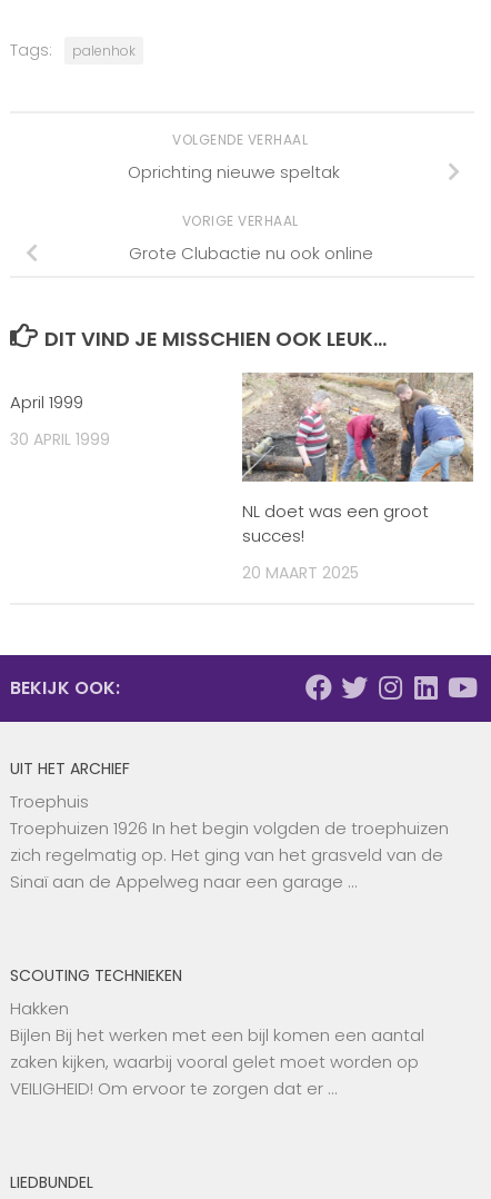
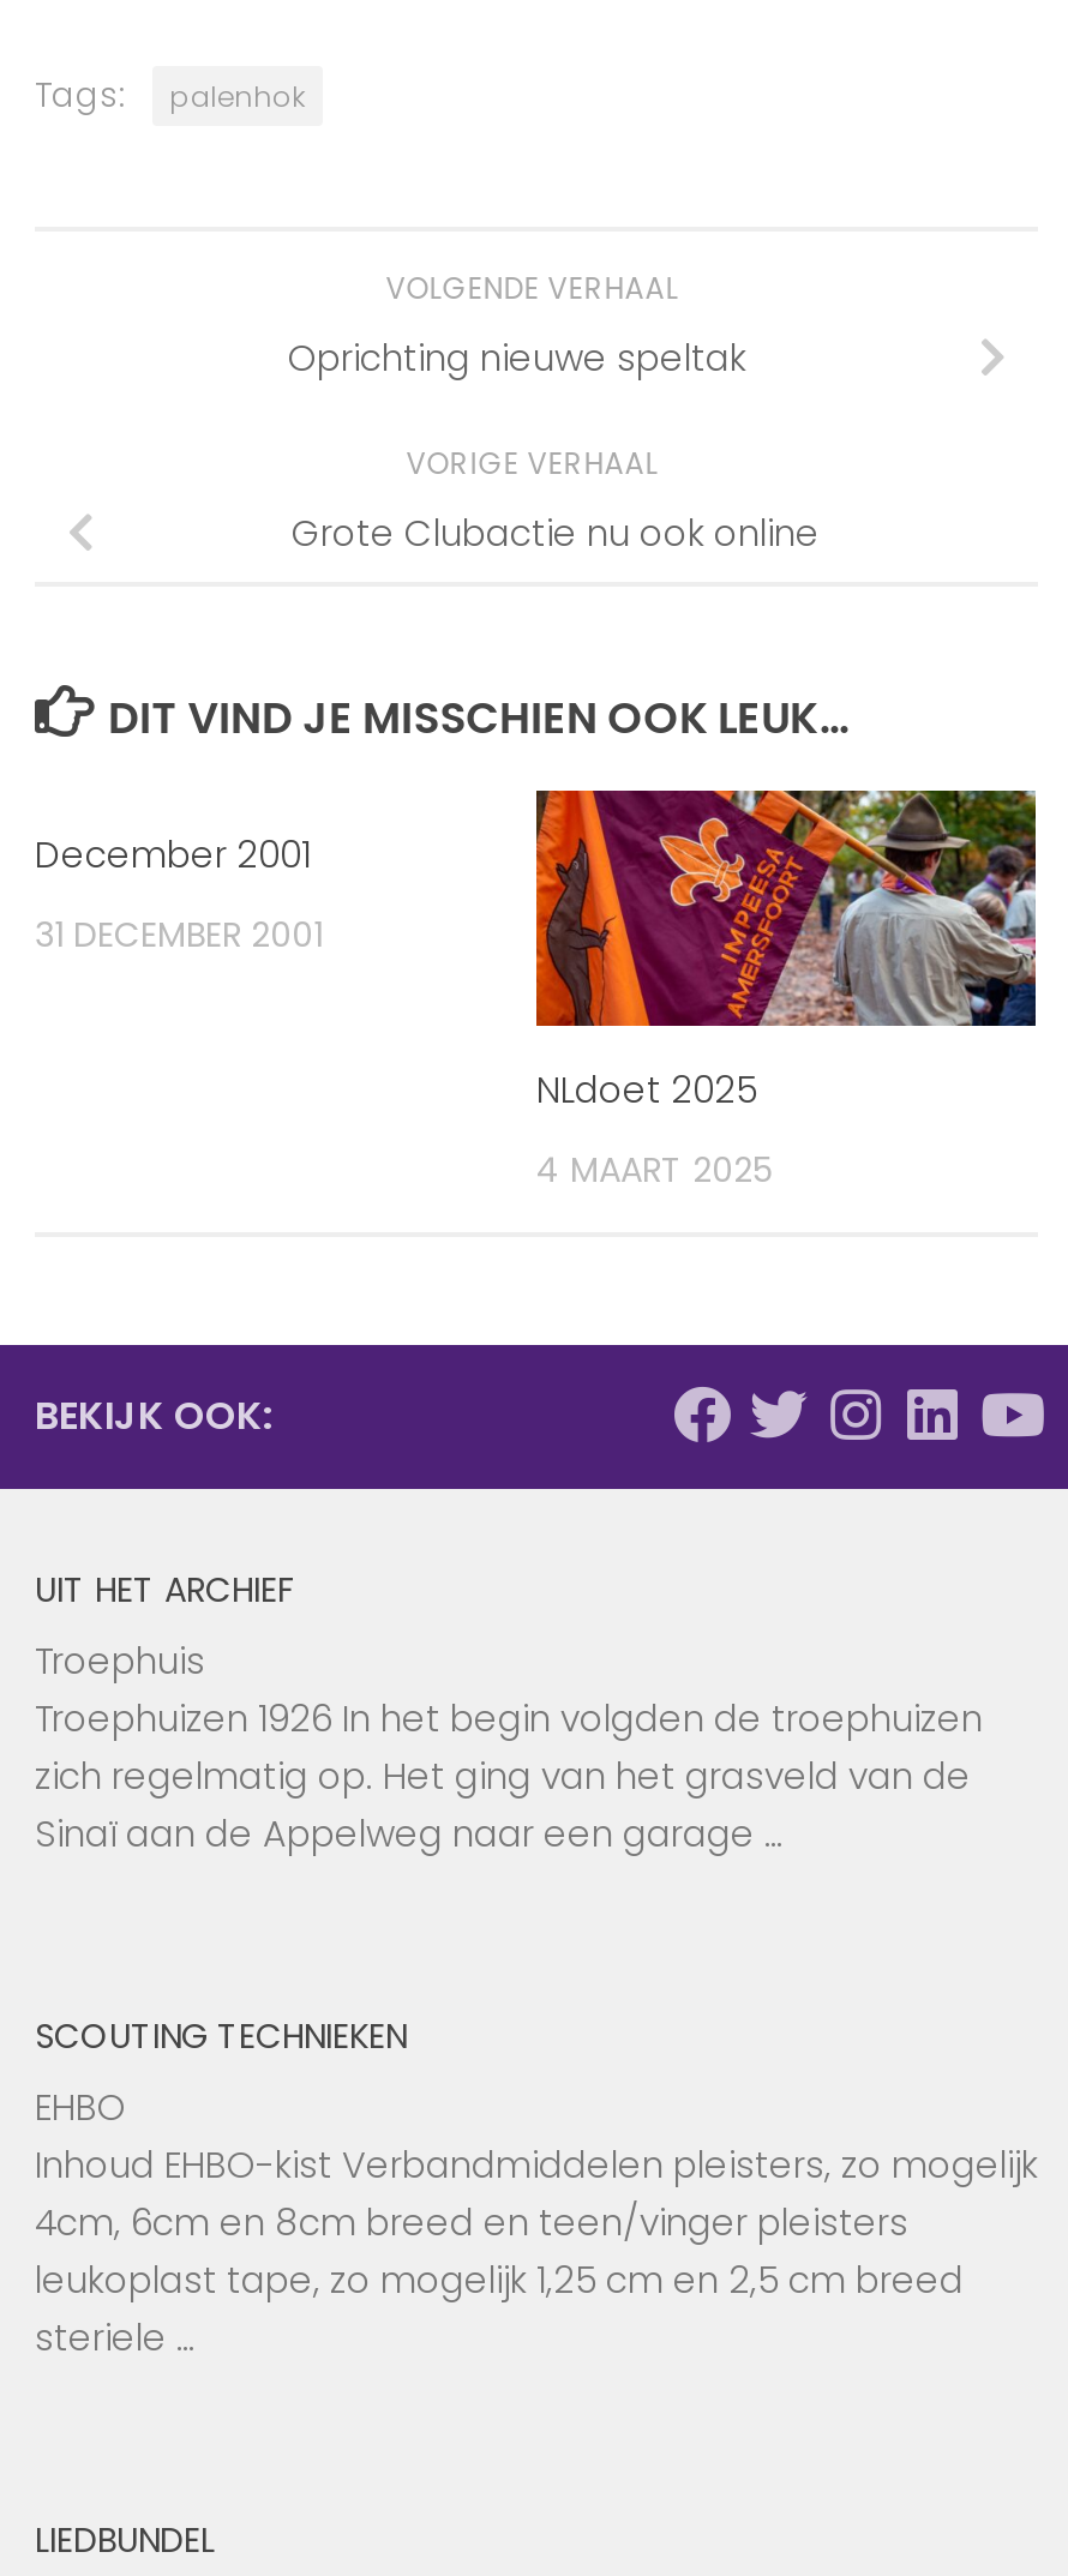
[241,373,473,548] [image] | NL doet was een groot | succes! -> [534,789,1038,1114] [image] | NLdoet 2025
[10,391,83,414] April 1999 -> [35,829,311,879] December 2001
[10,429,110,451] 30 APRIL 1999 -> [35,910,323,958] 31 DECEMBER 2001
[242,562,359,584] 20 MAART 2025 -> [536,1145,772,1193] 4 MAART 2025
moved [10,675,449,986] -> [35,1388,983,2060]: BEKIJK OOK: | UIT HET ARCHIEF | Troephuis | Troephuizen 1926 In het begin volgden de troephuizen | zich regelmatig op. Het ging van het grasveld van de | Sinaï aan de Appelweg naar een garage … | SCOUTING TECHNIEKEN
[10,996,424,1099] Hakken | Bijlen Bij het werken met een bijl komen een aantal | zaken kijken, waarbij vooral gelet moet worden op | VEILIGHEID! Om ervoor te zorgen dat er … -> [35,2082,1038,2362] EHBO | Inhoud EHBO-kist Verbandmiddelen pleisters, zo mogelijk | 4cm, 6cm en 8cm breed en teen/vinger pleisters | leukoplast tape, zo mogelijk 1,25 cm en 2,5 cm breed | steriele …

